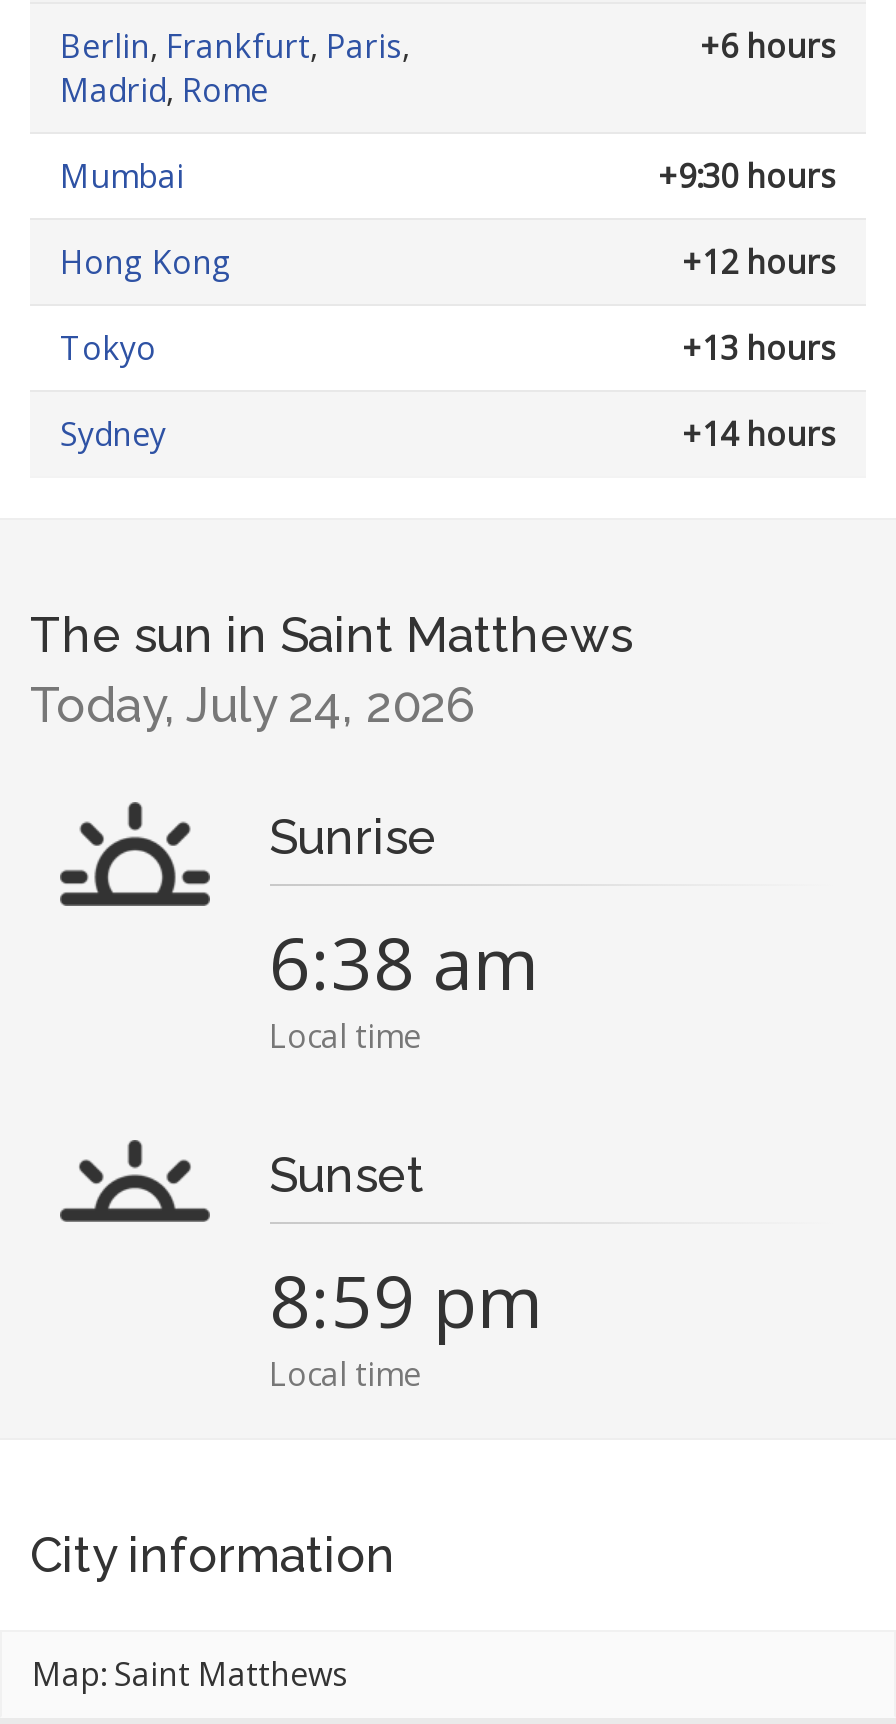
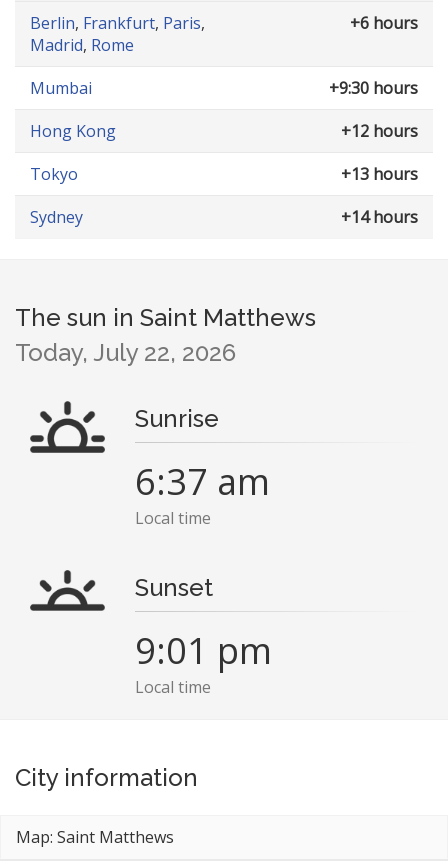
[30,676,474,734] Today, July 24, 2026 -> [15,338,236,367] Today, July 22, 2026
[269,914,539,1012] 6:38 am -> [134,457,269,506] 6:37 am
[269,1252,543,1350] 8:59 pm -> [134,626,271,675] 9:01 pm

